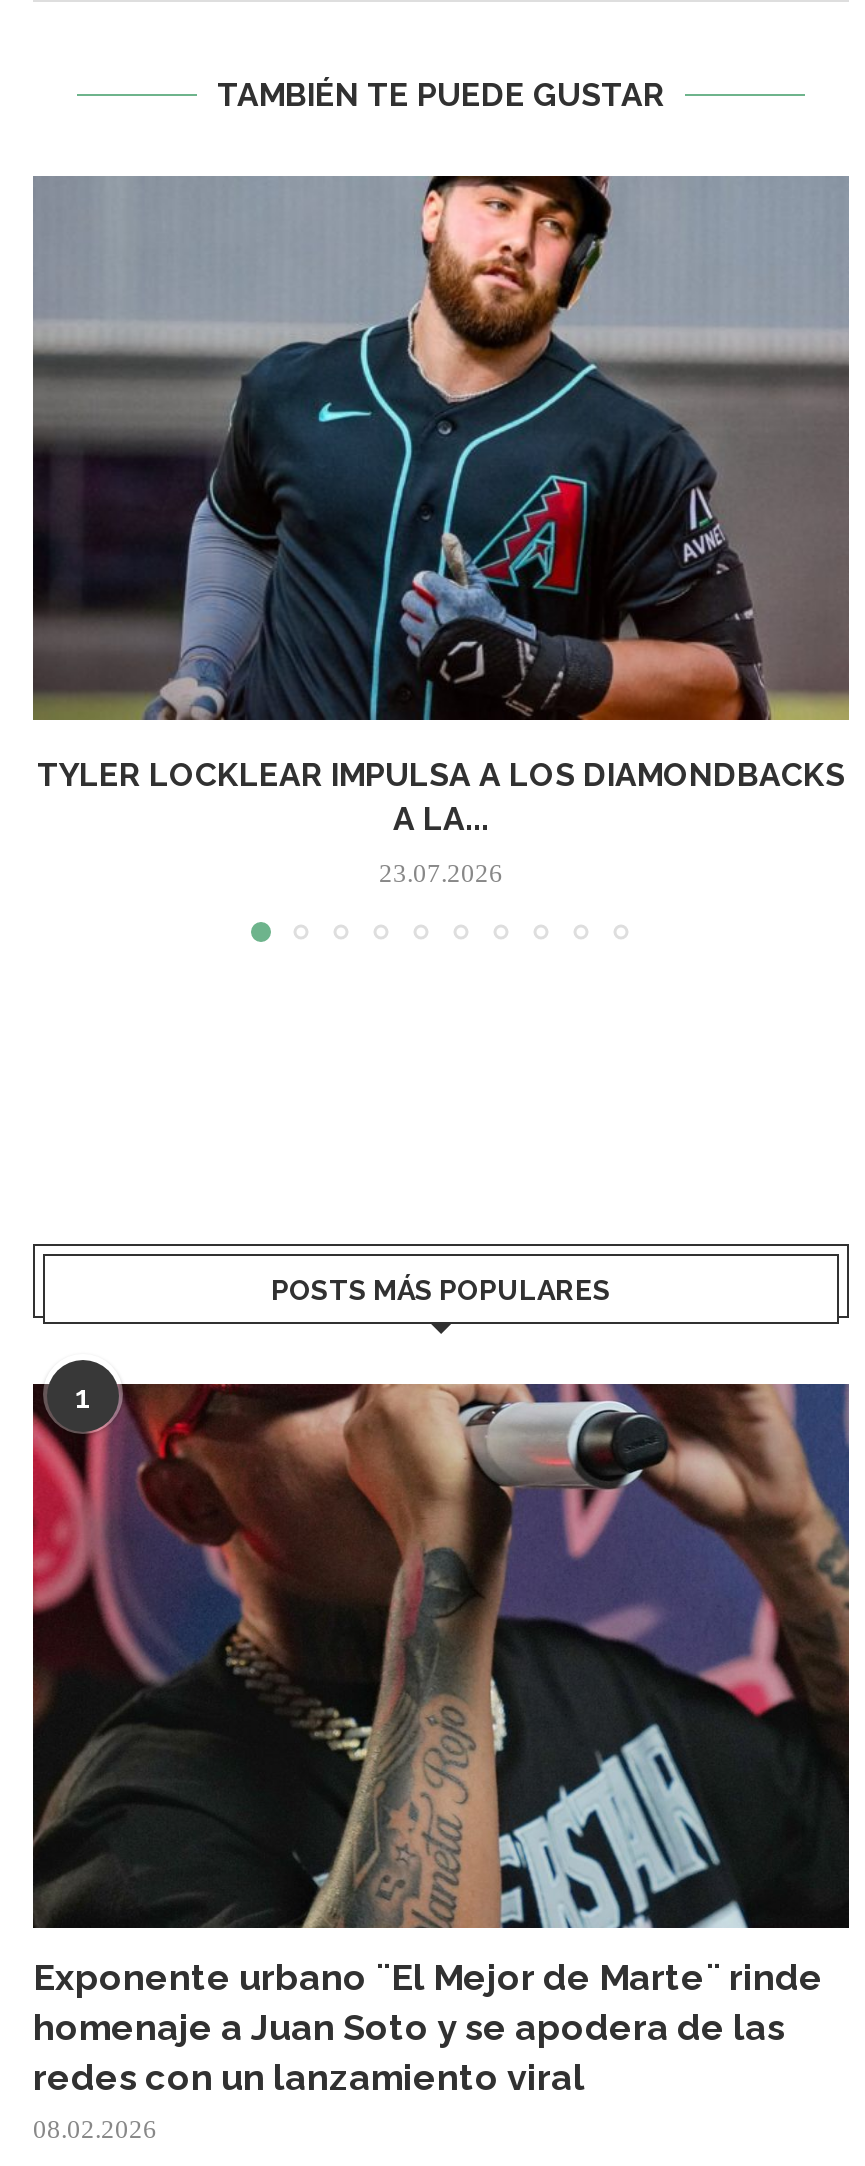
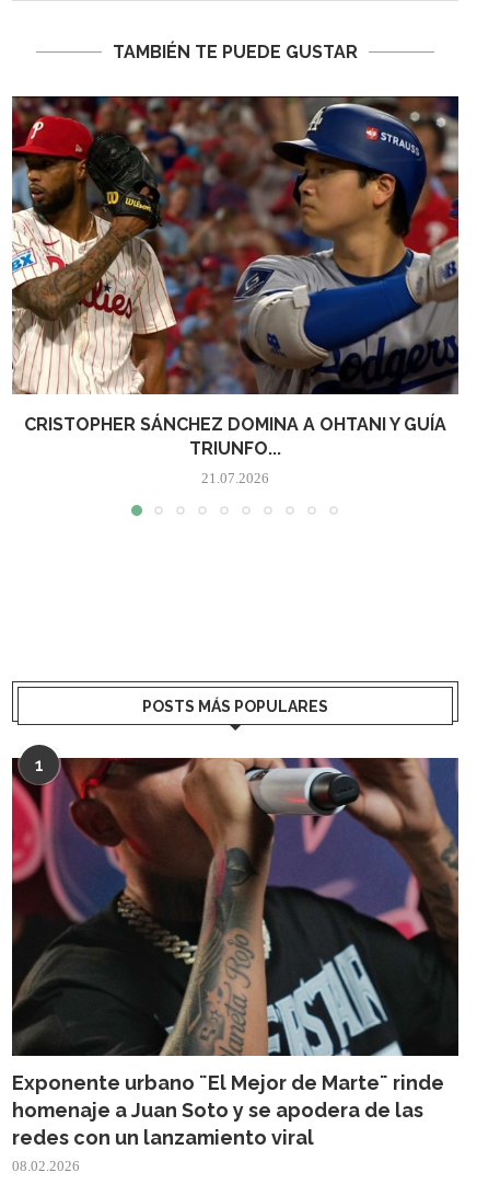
[31,174,851,839] [image] | TYLER LOCKLEAR IMPULSA A LOS DIAMONDBACKS | A LA... -> [11,95,459,459] [image] | CRISTOPHER SÁNCHEZ DOMINA A OHTANI Y GUÍA | TRIUNFO...
[379,859,503,889] 23.07.2026 -> [201,470,269,487] 21.07.2026

